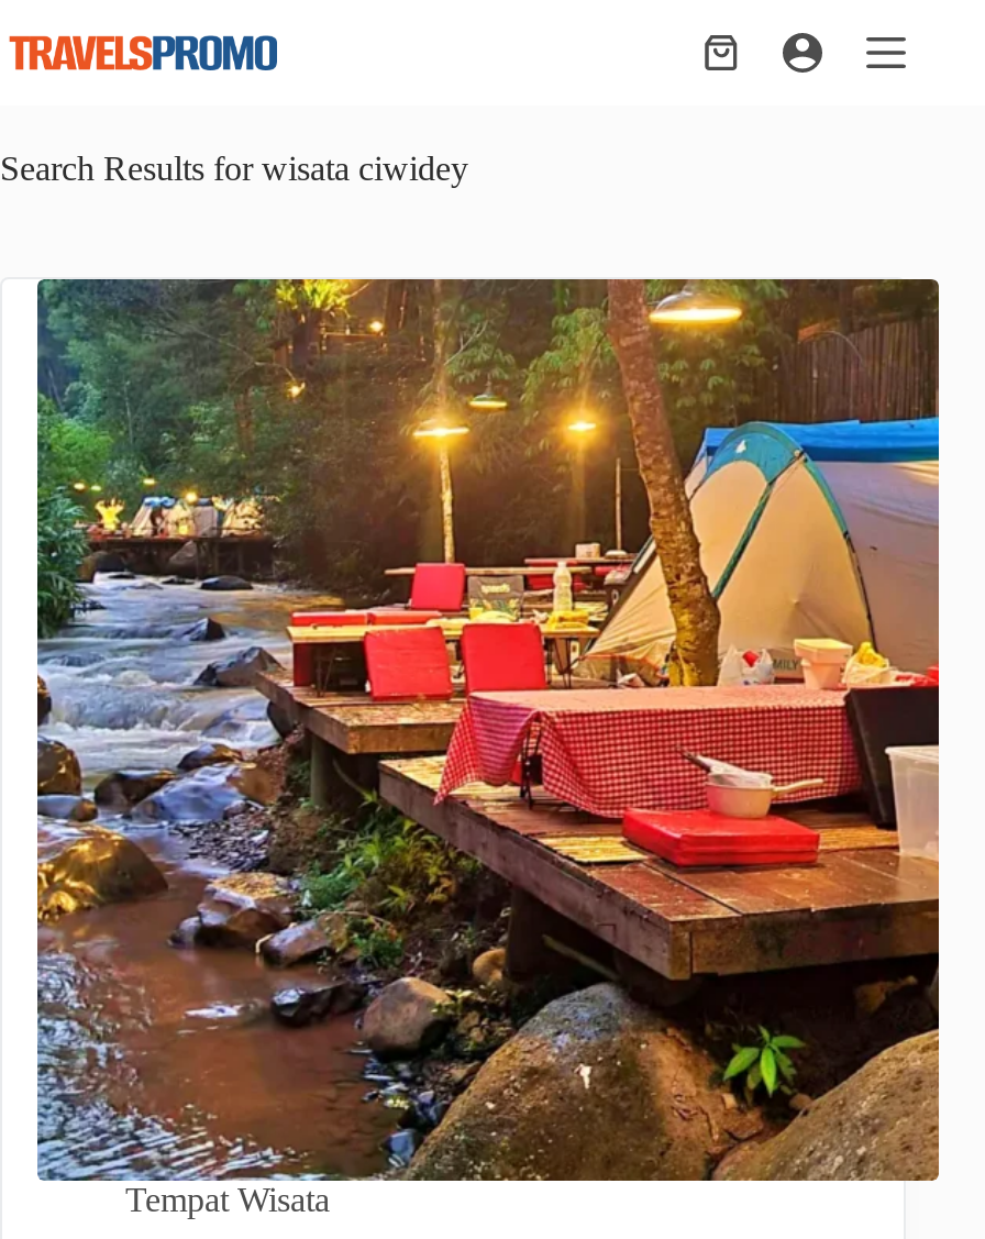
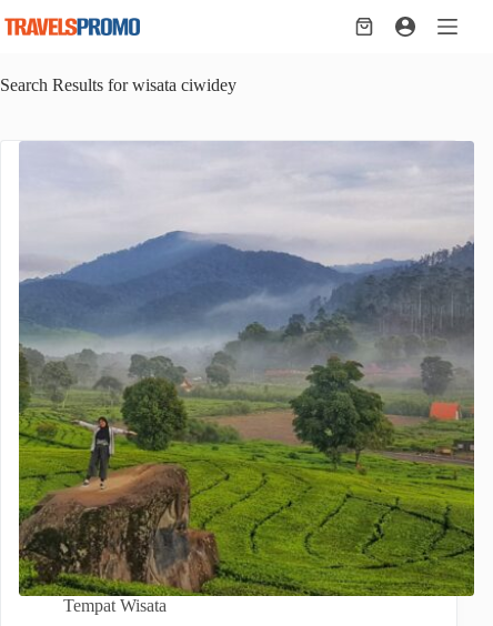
[35,277,941,1183] [image] -> [18,141,475,597] [image]

